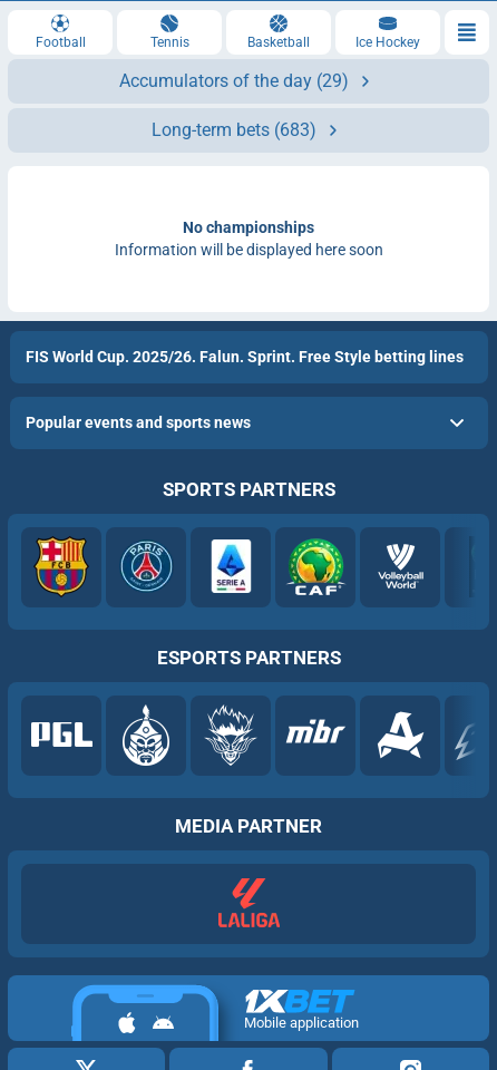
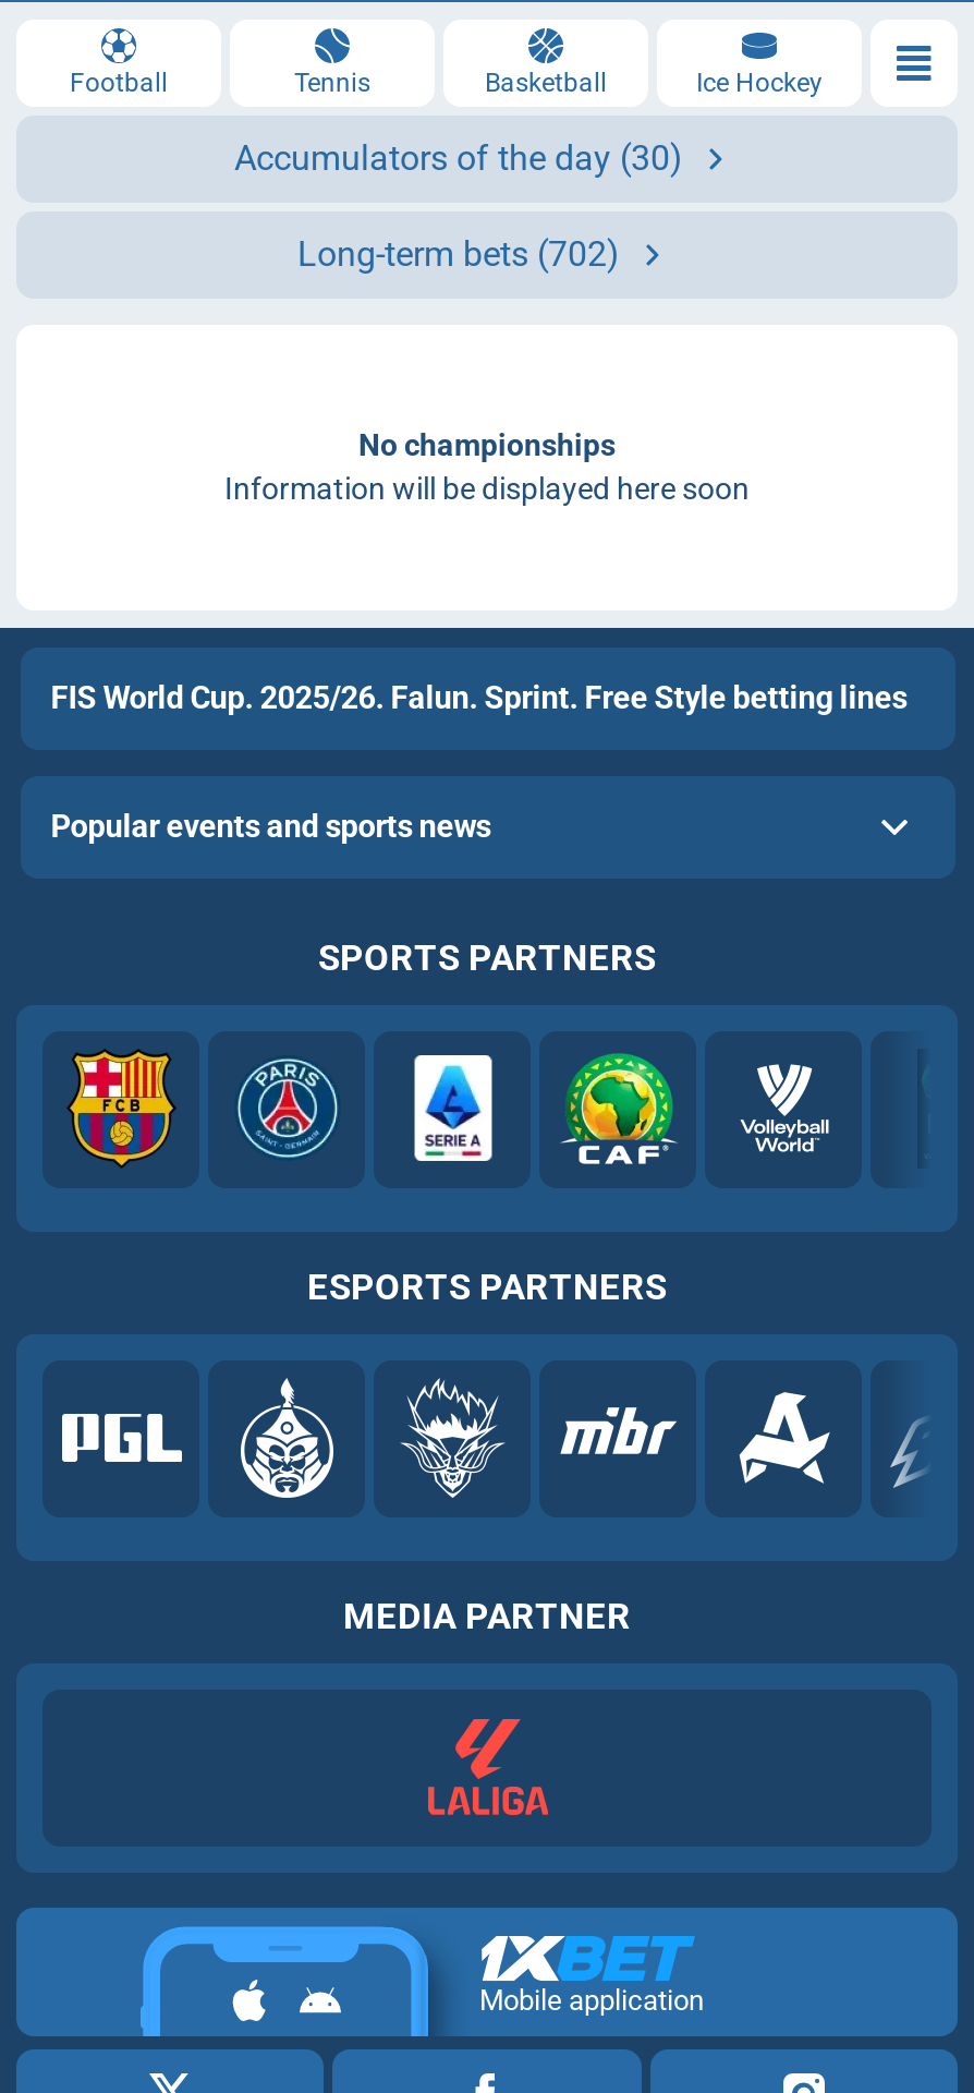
[119,70,349,91] Accumulators of the day (29) -> [234,137,683,179] Accumulators of the day (30)
[152,119,316,140] Long-term bets (683) -> [297,233,620,275] Long-term bets (702)

